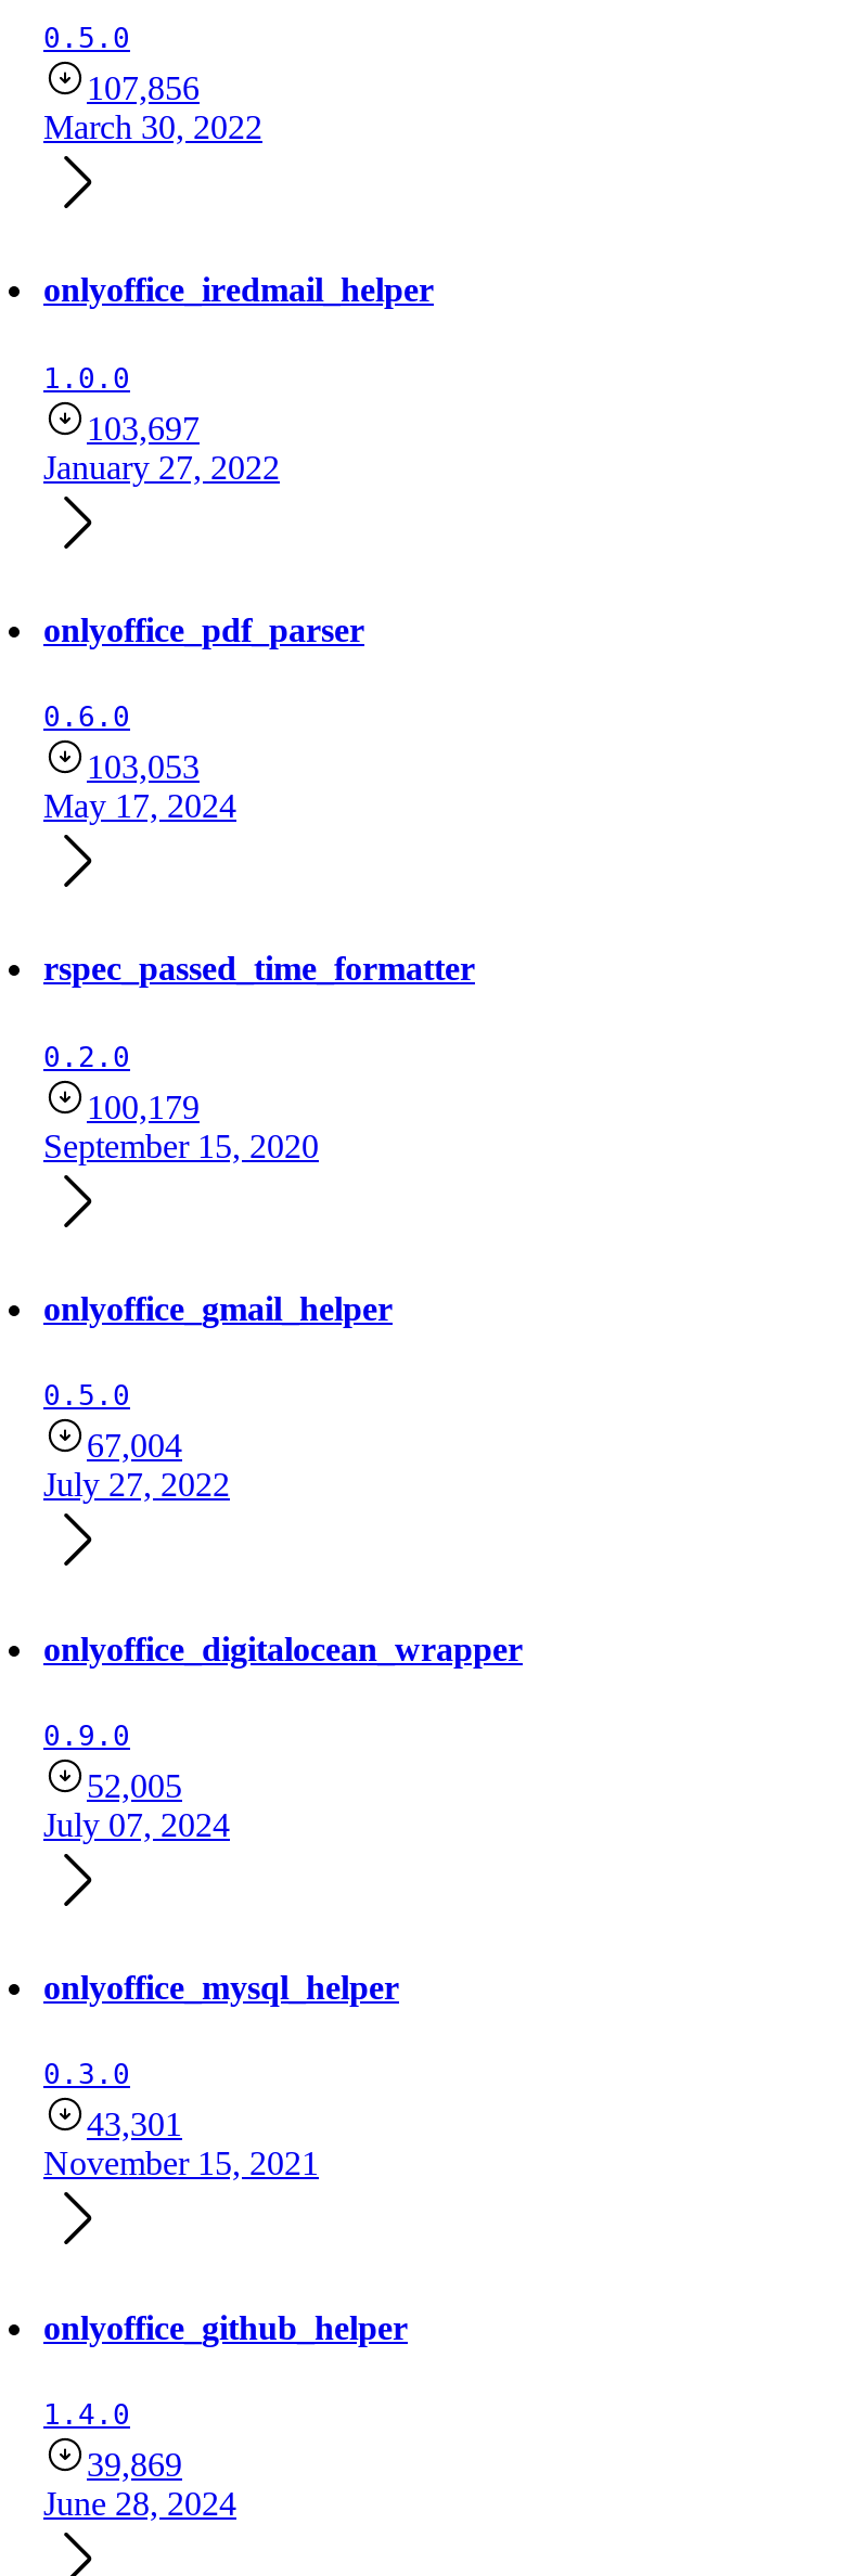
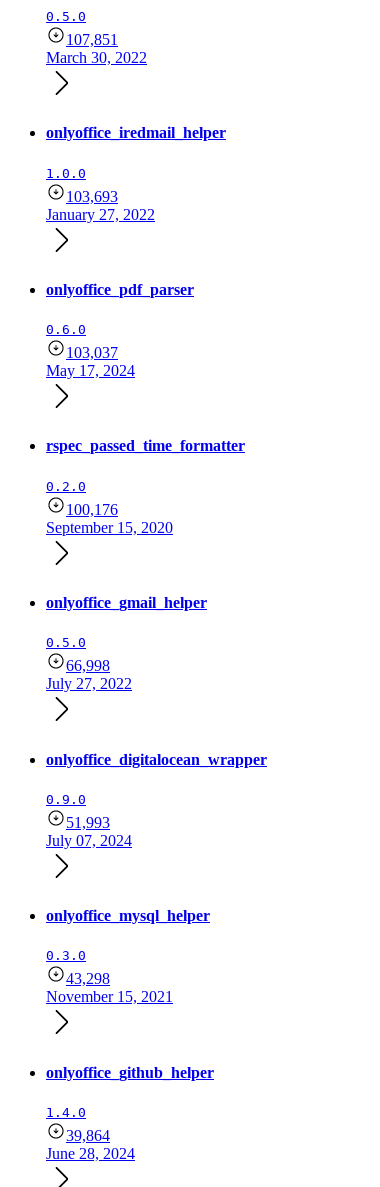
[87,70,200,106] 107,856 -> [66,31,118,48] 107,851
[87,409,200,446] 103,697 -> [66,188,118,205] 103,693
[87,749,200,785] 103,053 -> [66,344,118,361] 103,037
[87,1088,200,1125] 100,179 -> [66,501,118,518] 100,176
[87,1427,182,1464] 67,004 -> [66,657,110,674] 66,998
[87,1767,182,1804] 52,005 -> [66,814,110,831] 51,993
[87,2106,182,2143] 43,301 -> [66,970,110,987] 43,298
[87,2445,182,2482] 39,869 -> [66,1127,110,1144] 39,864

